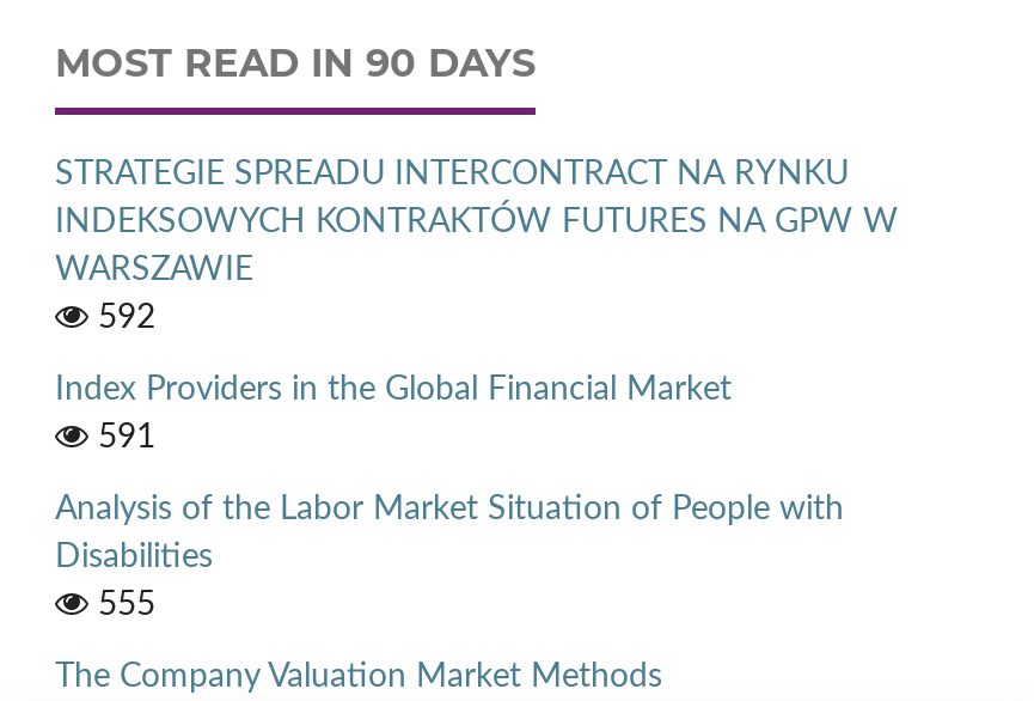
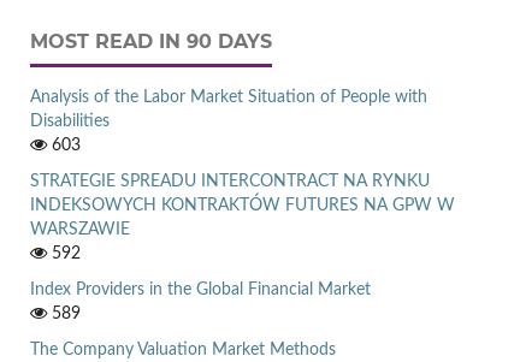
none -> [47,137,81,154] 603
moved [55,157,899,406] -> [30,173,455,298]: STRATEGIE SPREADU INTERCONTRACT NA RYNKU | INDEKSOWYCH KONTRAKTÓW FUTURES NA GPW W | WARSZAWIE | 592 | Index Providers in the Global Financial Market
[88,420,155,621] 591 | 555 -> [47,305,81,322] 589
moved [55,492,844,573] -> [30,89,427,130]: Analysis of the Labor Market Situation of People with | Disabilities

